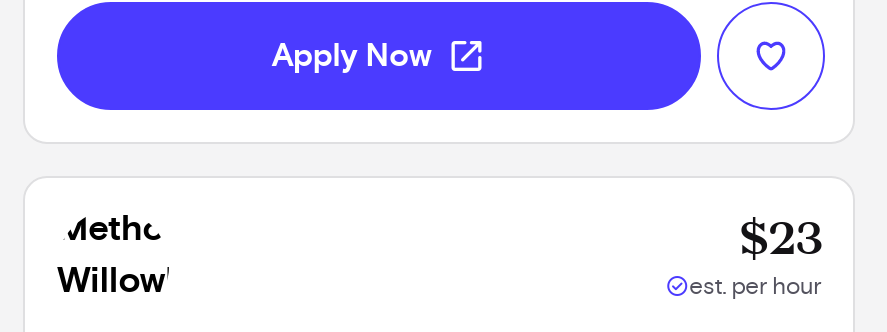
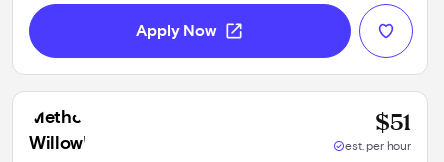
[739,218,821,262] $23 -> [375,112,411,134] $51

